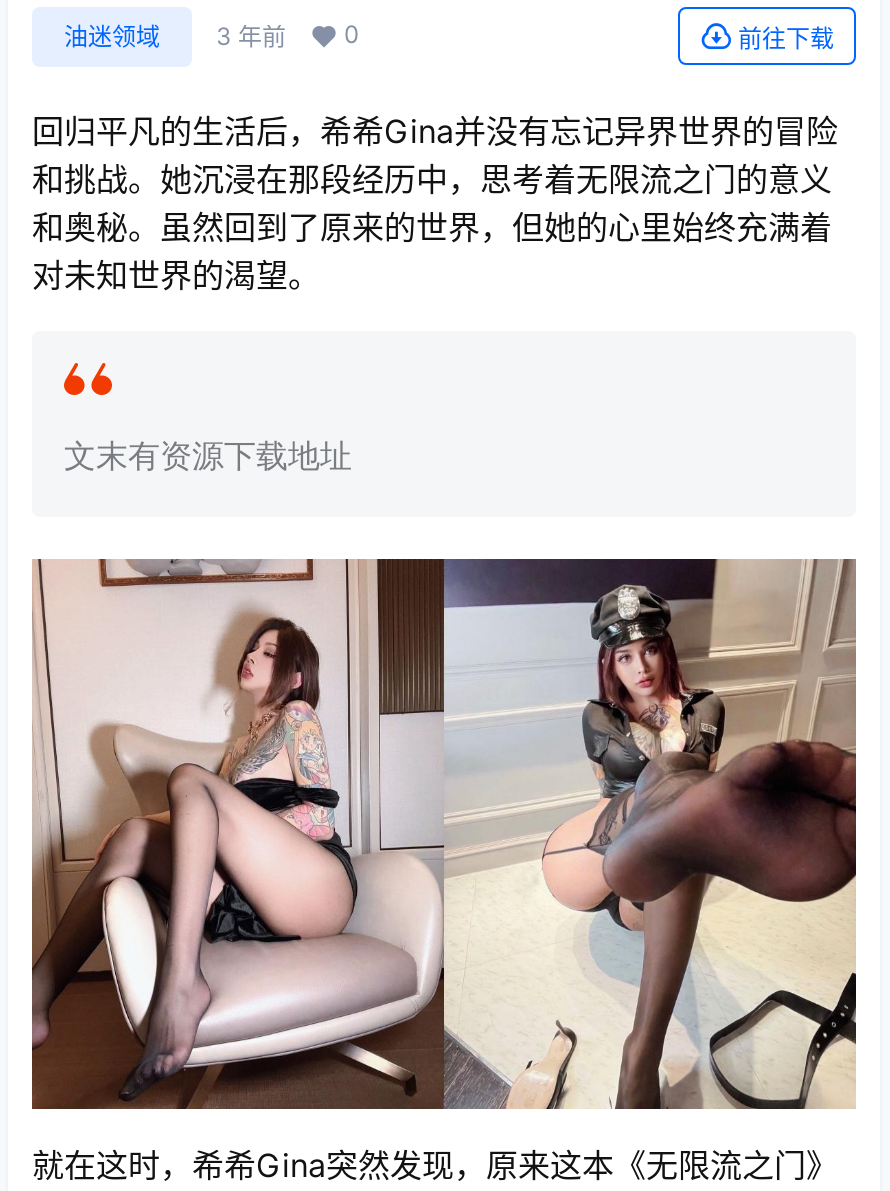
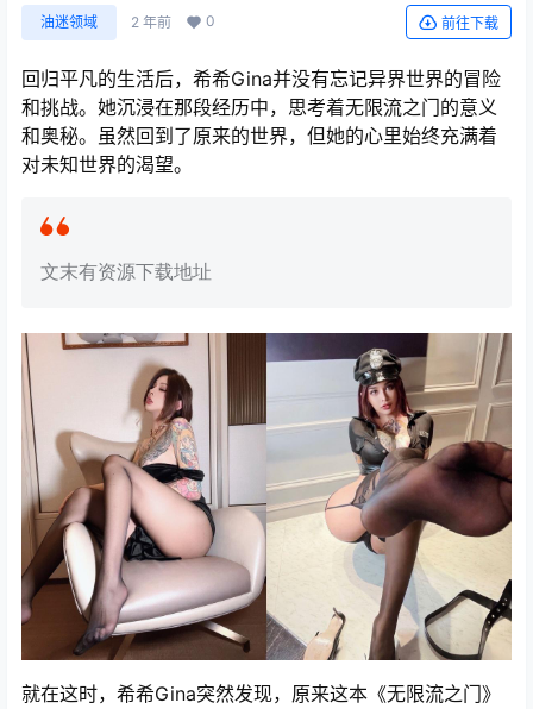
[64,19,360,51] 油迷领域 3 年前 0 -> [40,12,215,31] 油迷领域 2 年前 0

